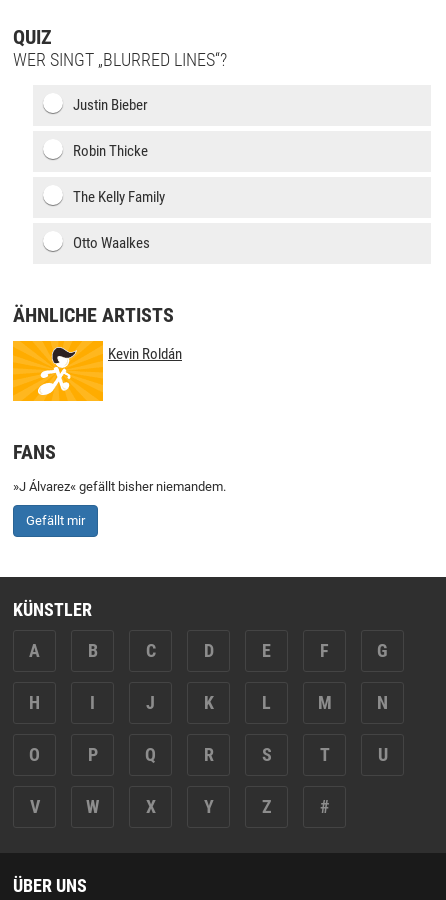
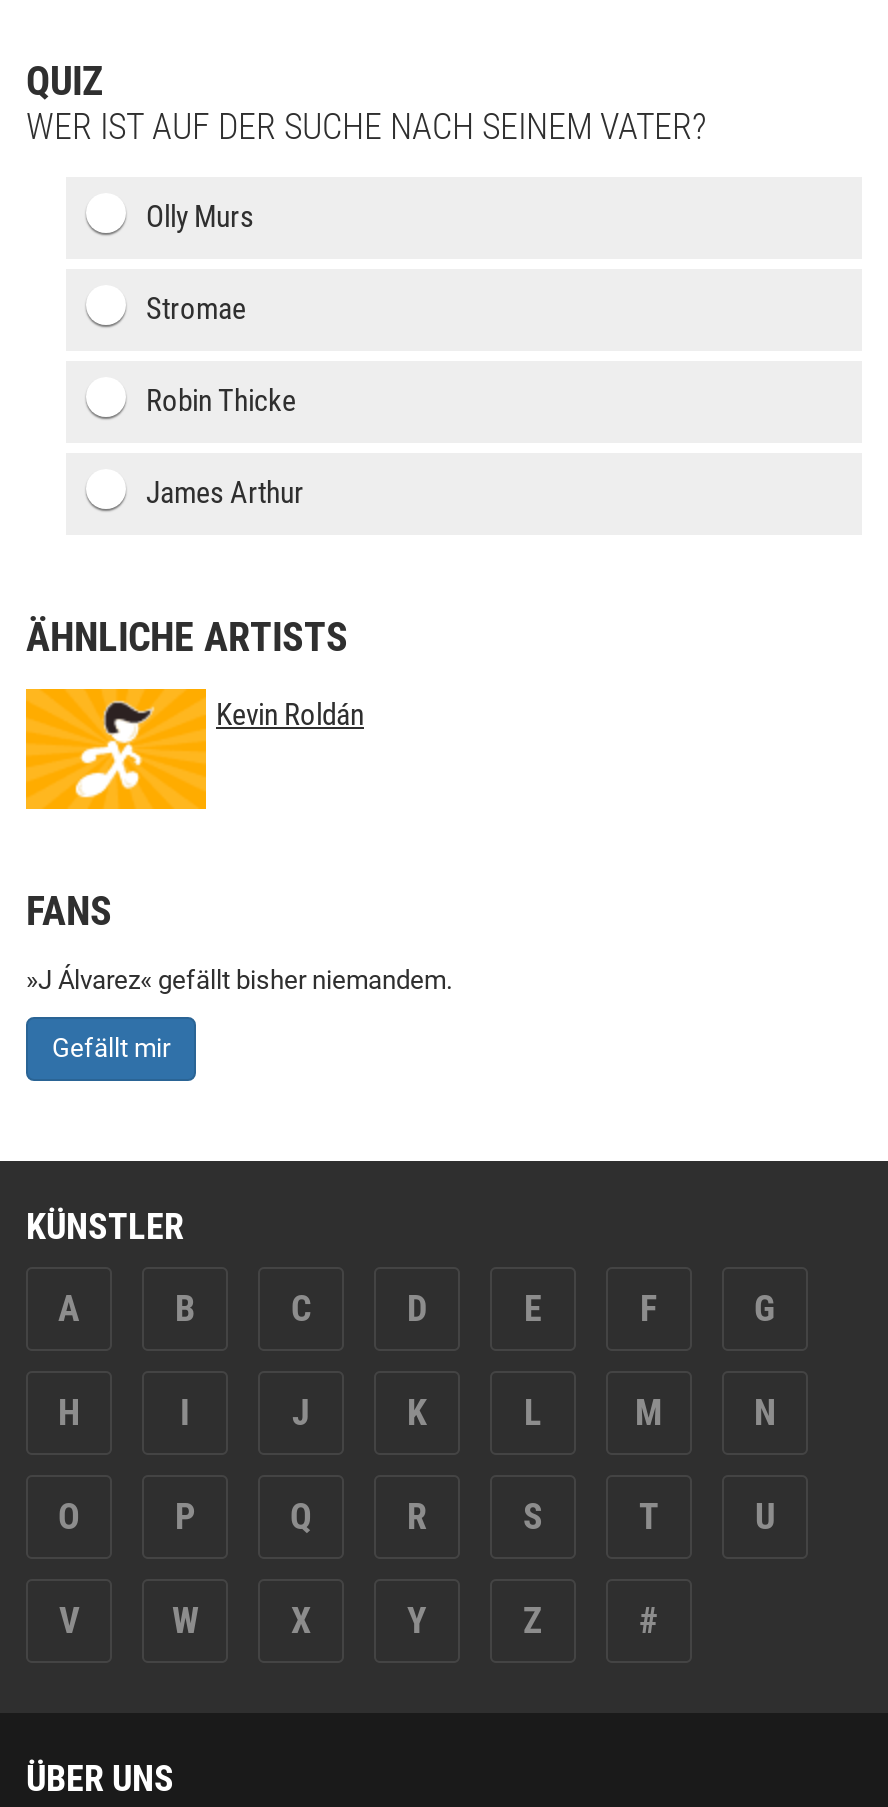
[13,49,227,114] WER SINGT „BLURRED LINES“? | Justin Bieber -> [26,105,706,327] WER IST AUF DER SUCHE NACH SEINEM VATER? | Olly Murs | Stromae
moved [73,142,148,160] -> [146,383,296,419]: Robin Thicke
[73,188,165,252] The Kelly Family | Otto Waalkes -> [146,475,304,511] James Arthur

